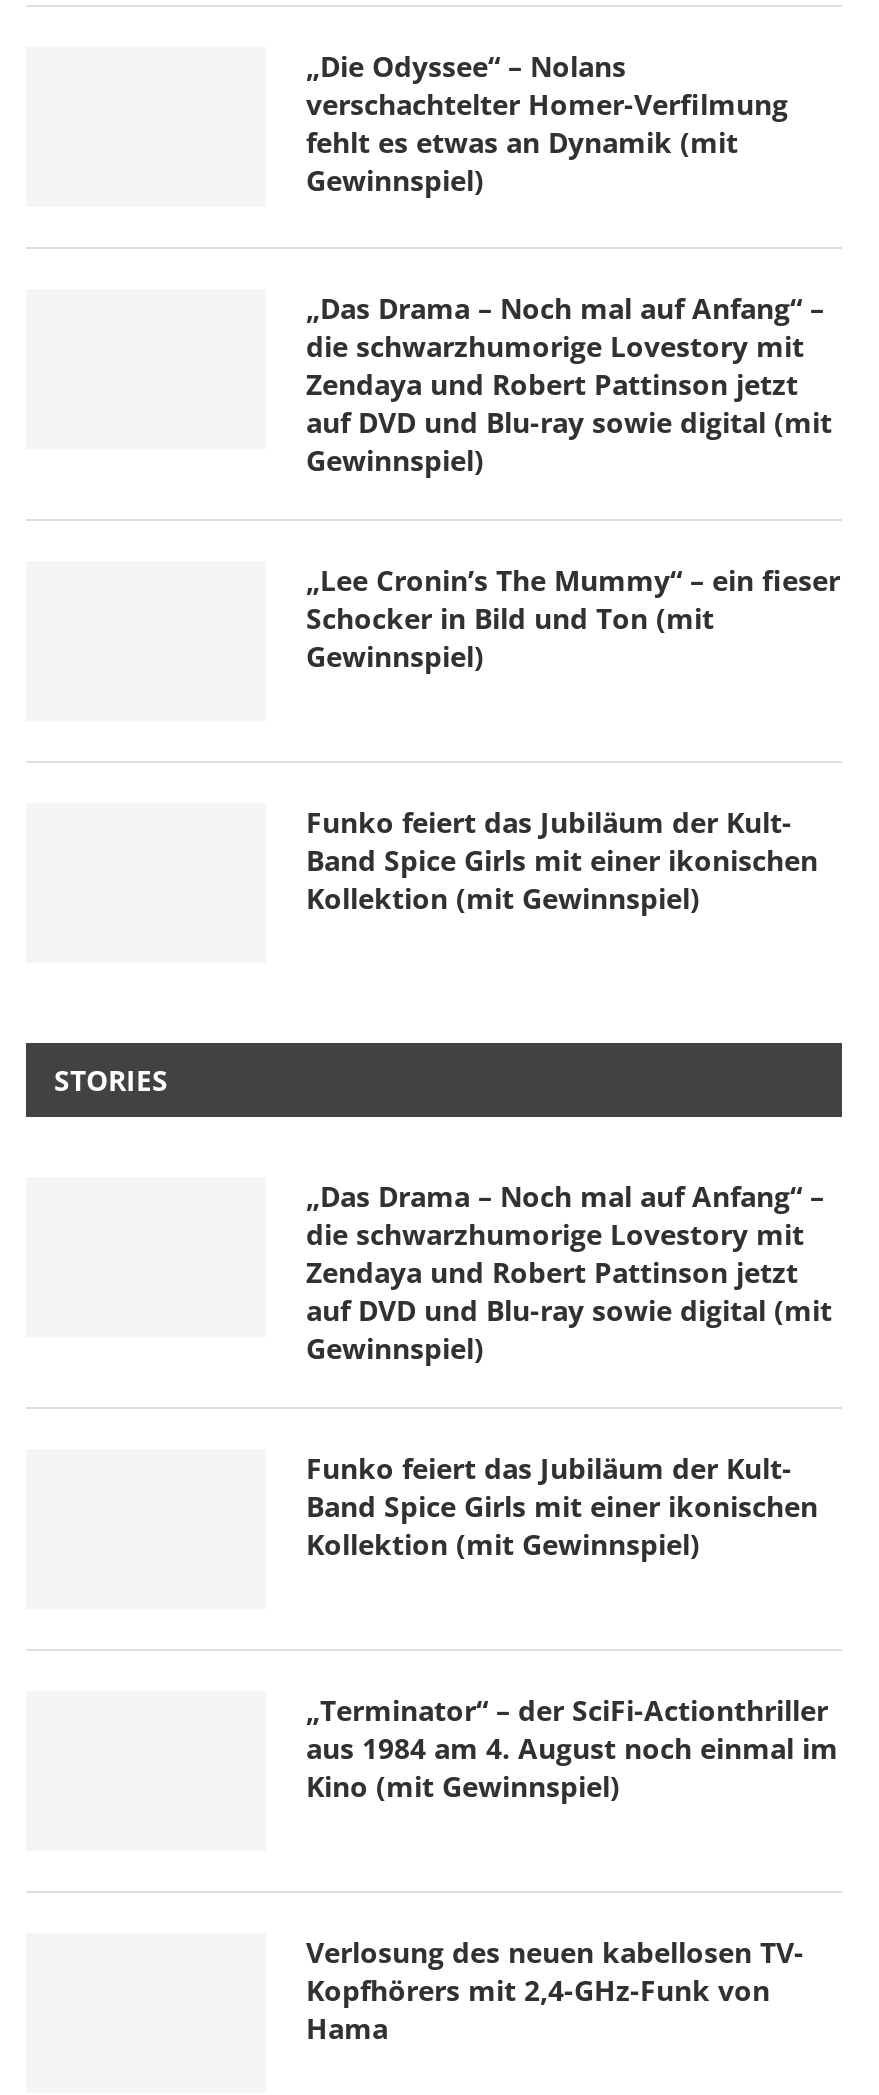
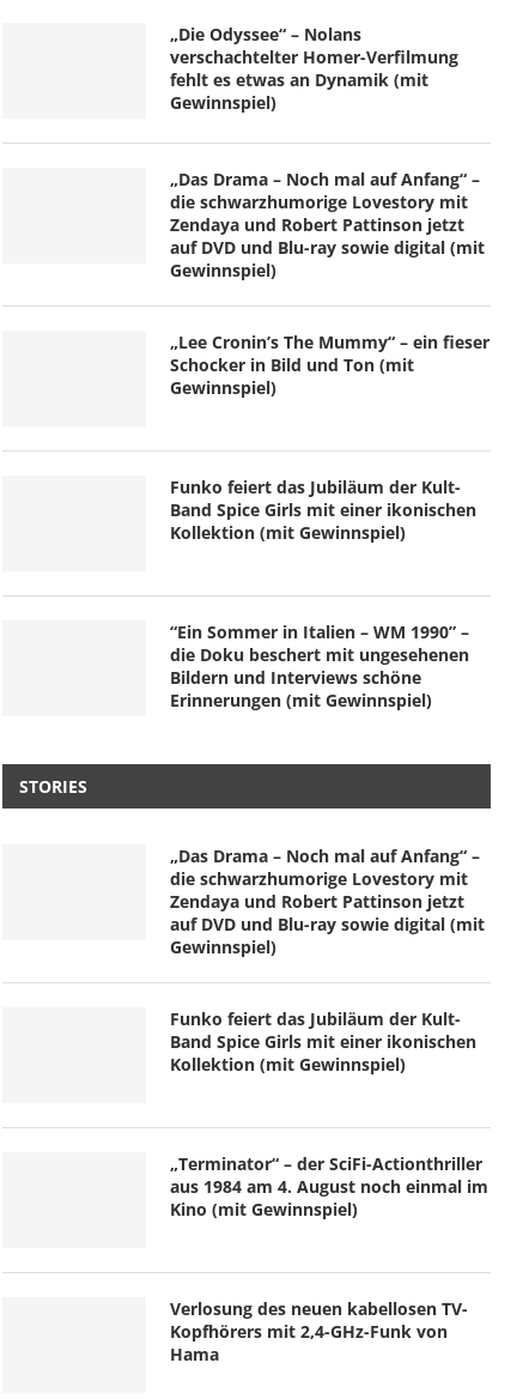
none -> [170,621,469,712] “Ein Sommer in Italien – WM 1990” – | die Doku beschert mit ungesehenen | Bildern und Interviews schöne | Erinnerungen (mit Gewinnspiel)

